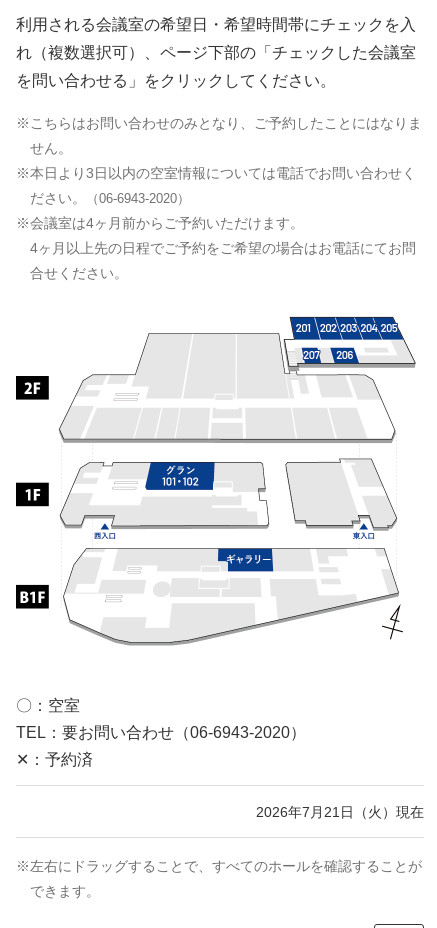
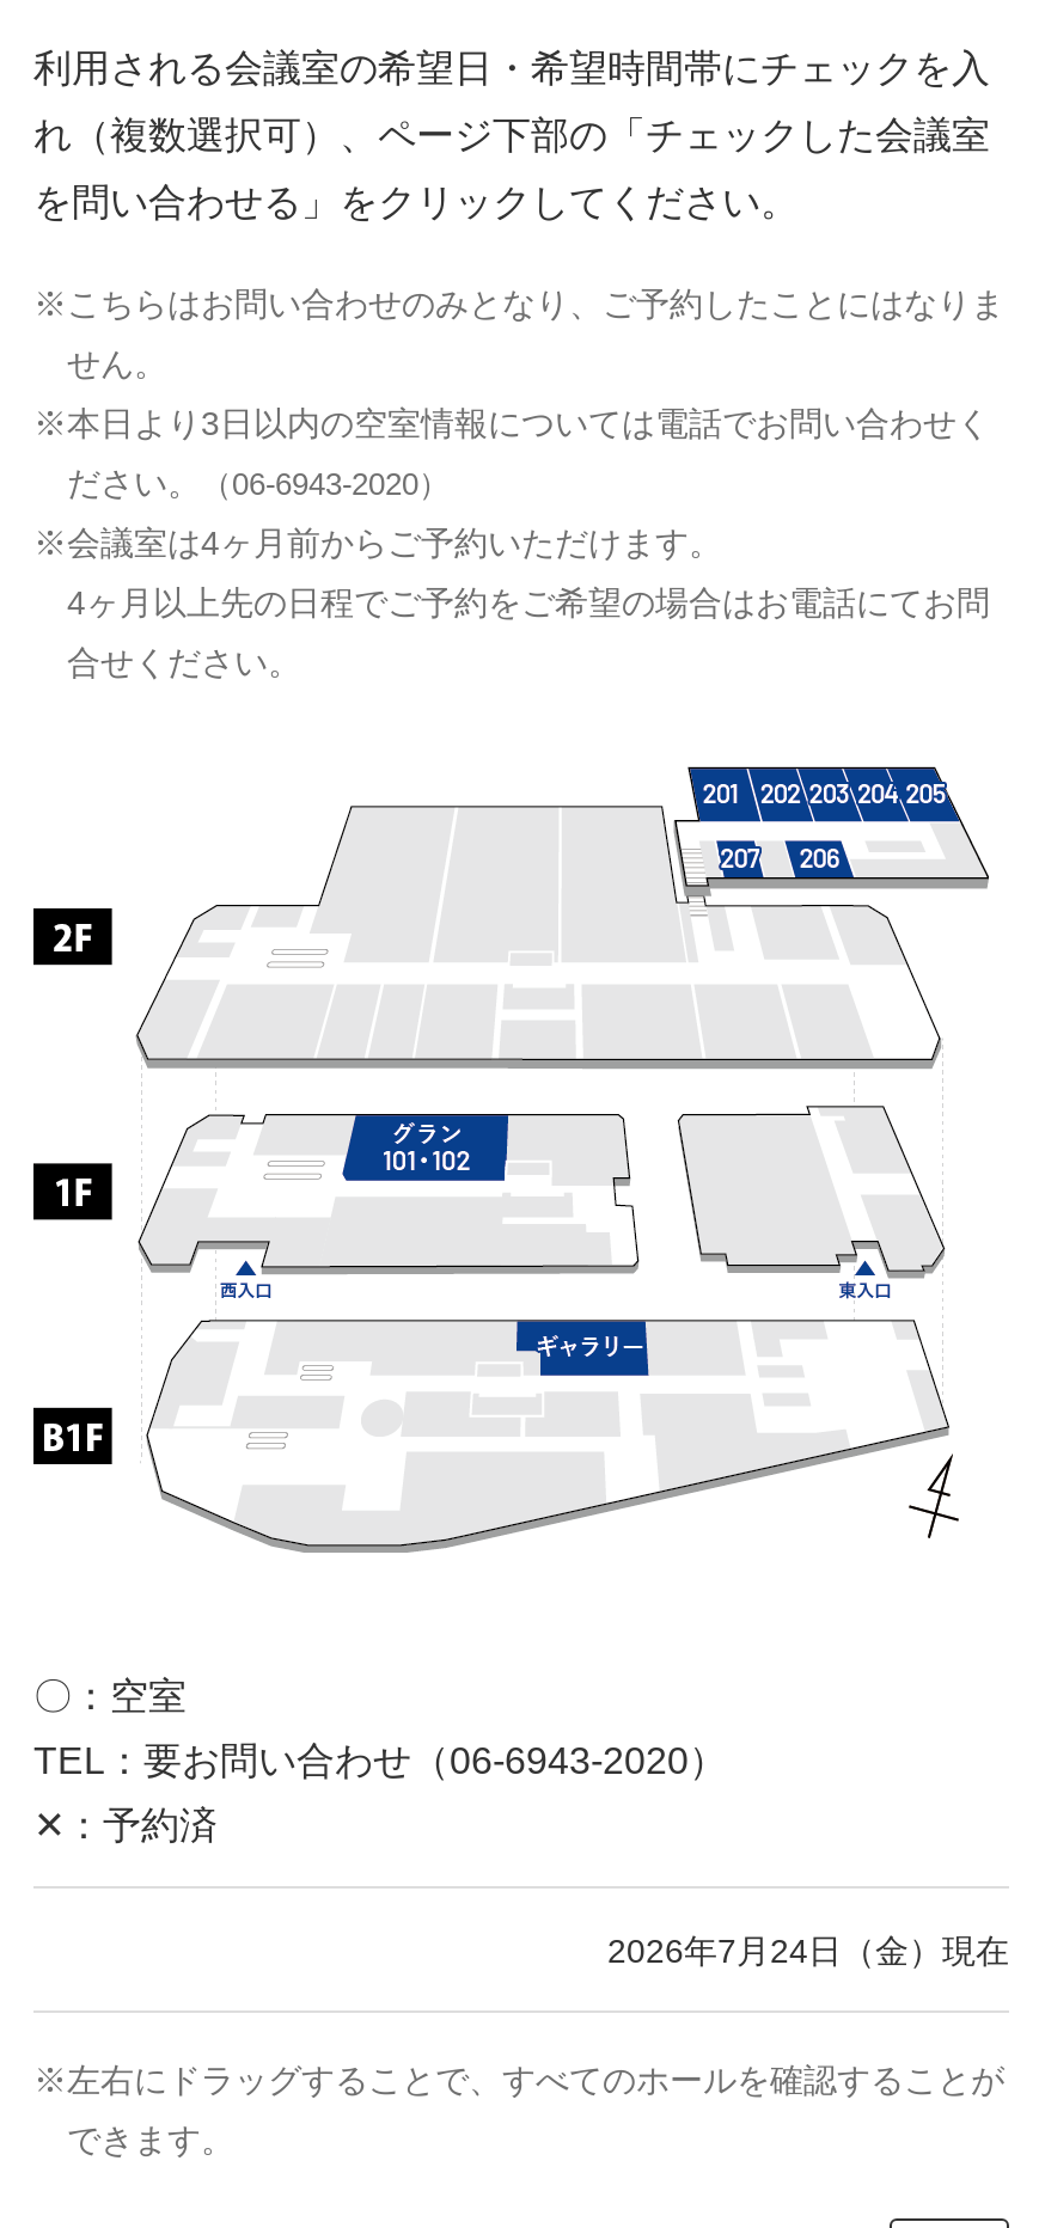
[256,804,424,820] 2026年7月21日（火）現在 -> [607,1932,1009,1970] 2026年7月24日（金）現在

